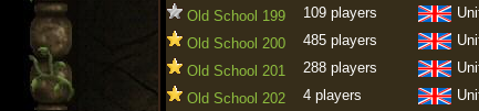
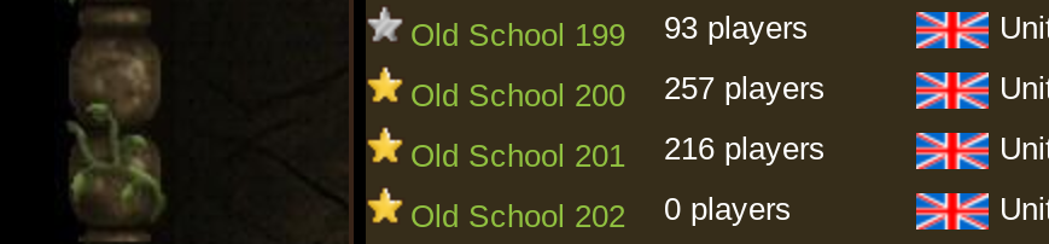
[186,4,377,24] Old School 199 109 players -> [410,10,809,53] Old School 199 93 players
[186,32,377,52] Old School 200 485 players -> [410,70,826,114] Old School 200 257 players
[186,59,377,79] Old School 201 288 players -> [410,130,826,174] Old School 201 216 players
[186,87,361,107] Old School 202 4 players -> [410,191,792,234] Old School 202 0 players

